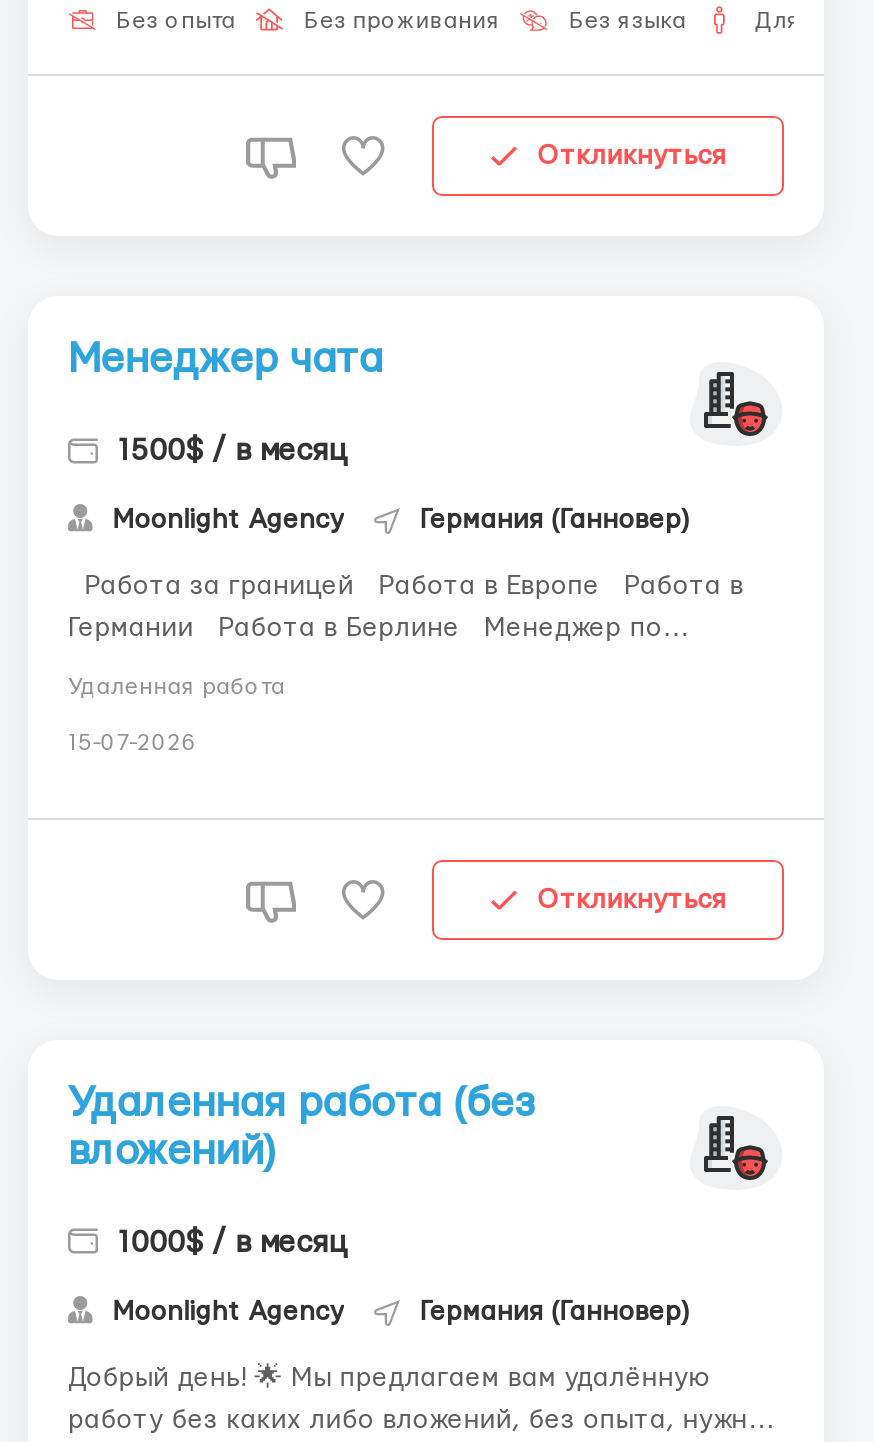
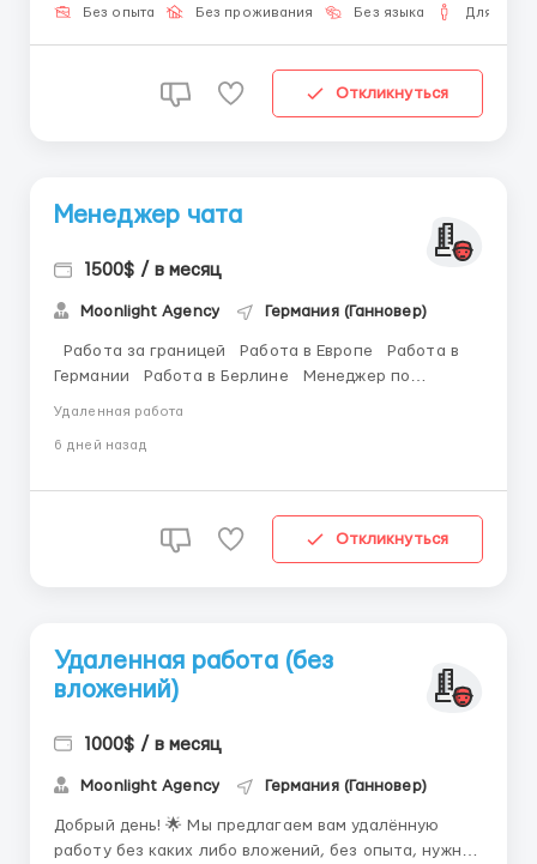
[68,732,196,754] 15-07-2026 -> [54,439,148,452] 6 дней назад

